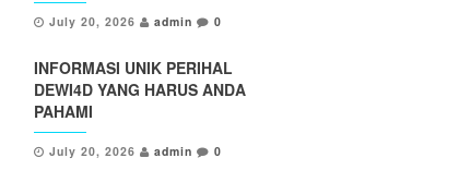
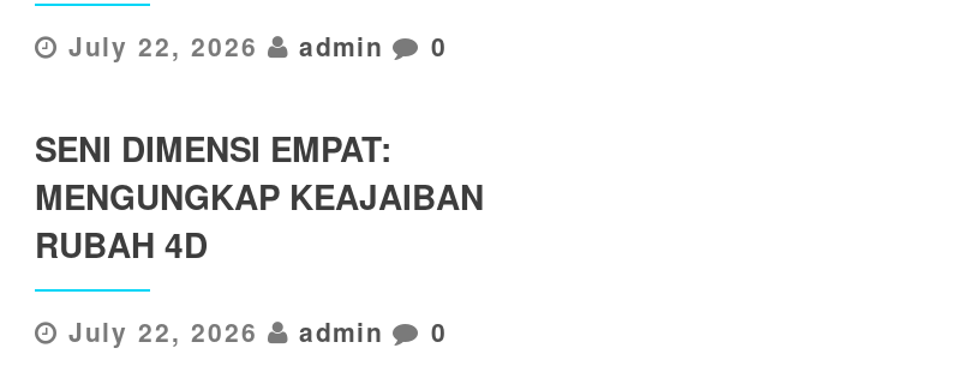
[49,13,222,29] July 20, 2026 admin 0 -> [68,28,448,64] July 22, 2026 admin 0
[34,57,246,122] INFORMASI UNIK PERIHAL | DEWI4D YANG HARUS ANDA | PAHAMI -> [35,124,484,268] SENI DIMENSI EMPAT: | MENGUNGKAP KEAJAIBAN | RUBAH 4D
[49,143,222,159] July 20, 2026 admin 0 -> [68,313,448,349] July 22, 2026 admin 0

